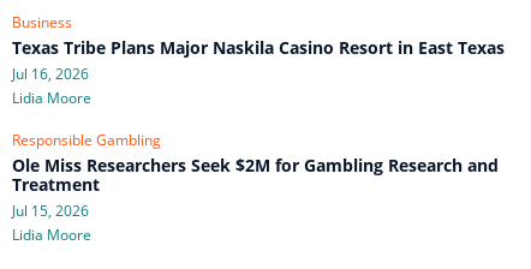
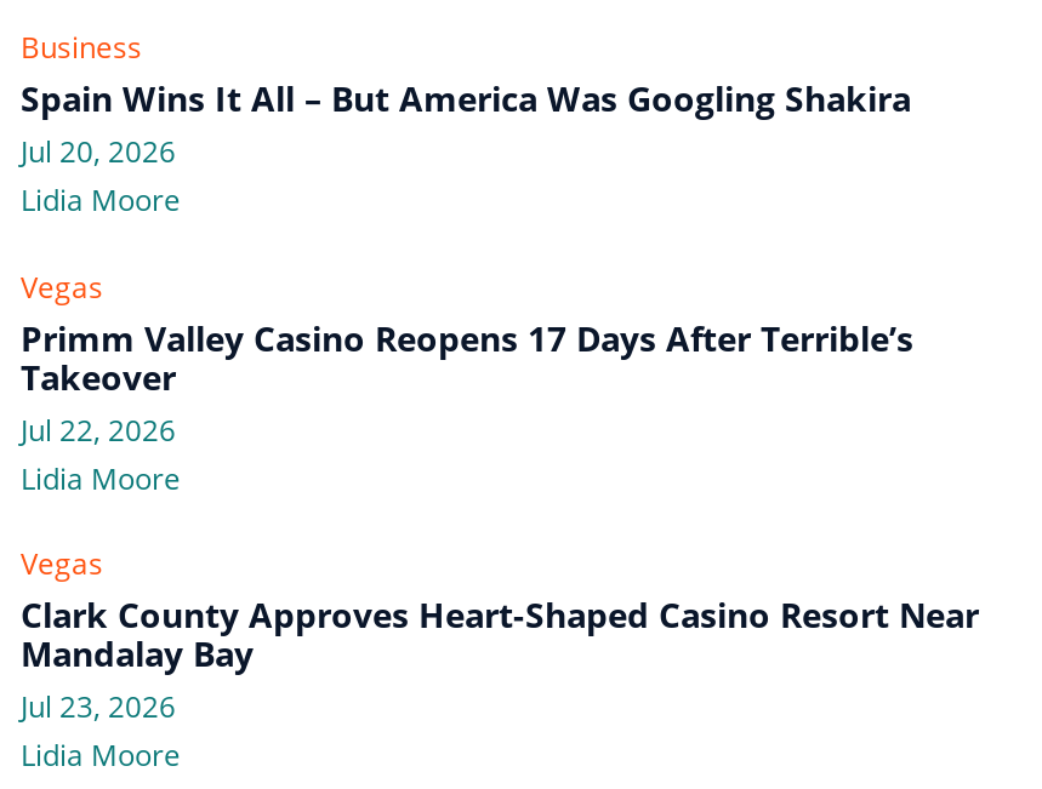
[12,36,505,84] Texas Tribe Plans Major Naskila Casino Resort in East Texas | Jul 16, 2026 -> [21,75,911,172] Spain Wins It All – But America Was Googling Shakira | Jul 20, 2026
[12,130,499,221] Responsible Gambling | Ole Miss Researchers Seek $2M for Gambling Research and | Treatment | Jul 15, 2026 -> [21,266,979,727] Vegas | Primm Valley Casino Reopens 17 Days After Terrible’s | Takeover | Jul 22, 2026 | Lidia Moore | Vegas | Clark County Approves Heart-Shaped Casino Resort Near | Mandalay Bay | Jul 23, 2026

